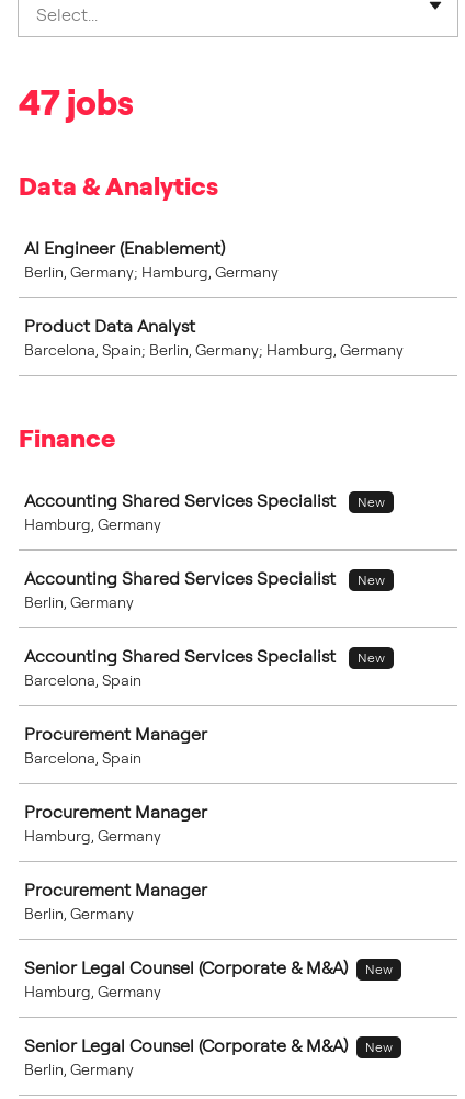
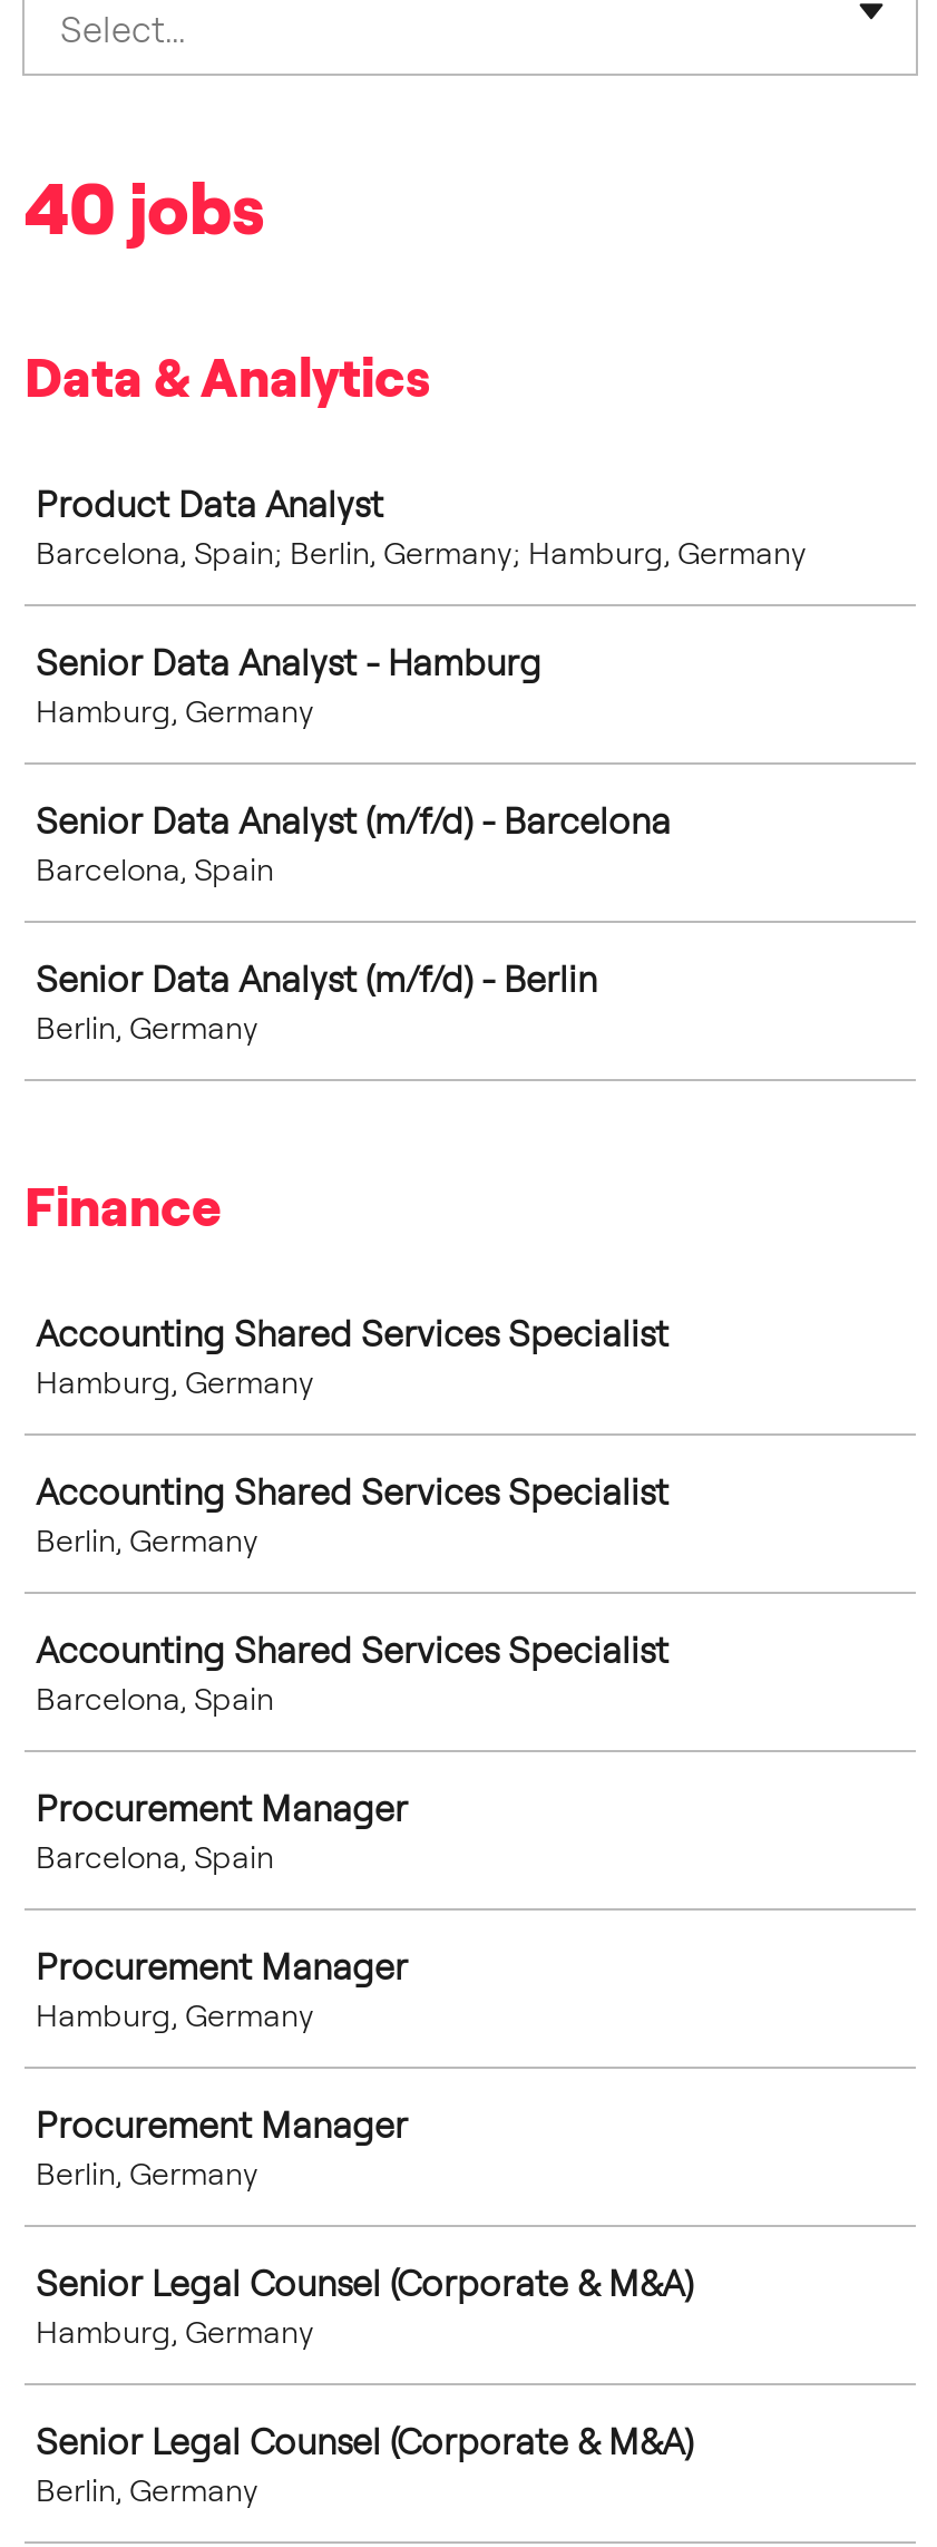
[19,79,134,124] 47 jobs -> [25,161,265,252] 40 jobs
[24,237,279,281] AI Engineer (Enablement) | Berlin, Germany; Hamburg, Germany -> none
moved [24,315,404,359] -> [36,482,807,571]: Product Data Analyst | Barcelona, Spain; Berlin, Germany; Hamburg, Germany
none -> [36,640,671,1046] Senior Data Analyst - Hamburg | Hamburg, Germany | Senior Data Analyst (m/f/d) - Barcelona | Barcelona, Spain | Senior Data Analyst (m/f/d) - Berlin | Berlin, Germany
[358,494,385,510] New -> none
[358,571,385,588] New -> none
[358,649,385,666] New -> none
[365,961,393,977] New -> none
[365,1039,393,1055] New -> none

